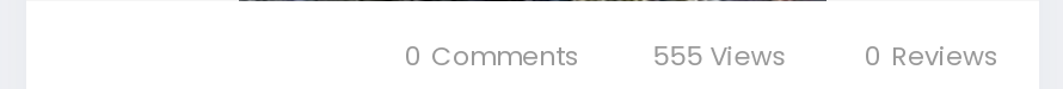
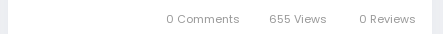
[398,36,1001,74] 0 Comments 555 Views 0 Reviews -> [162,11,416,27] 0 Comments 655 Views 0 Reviews

